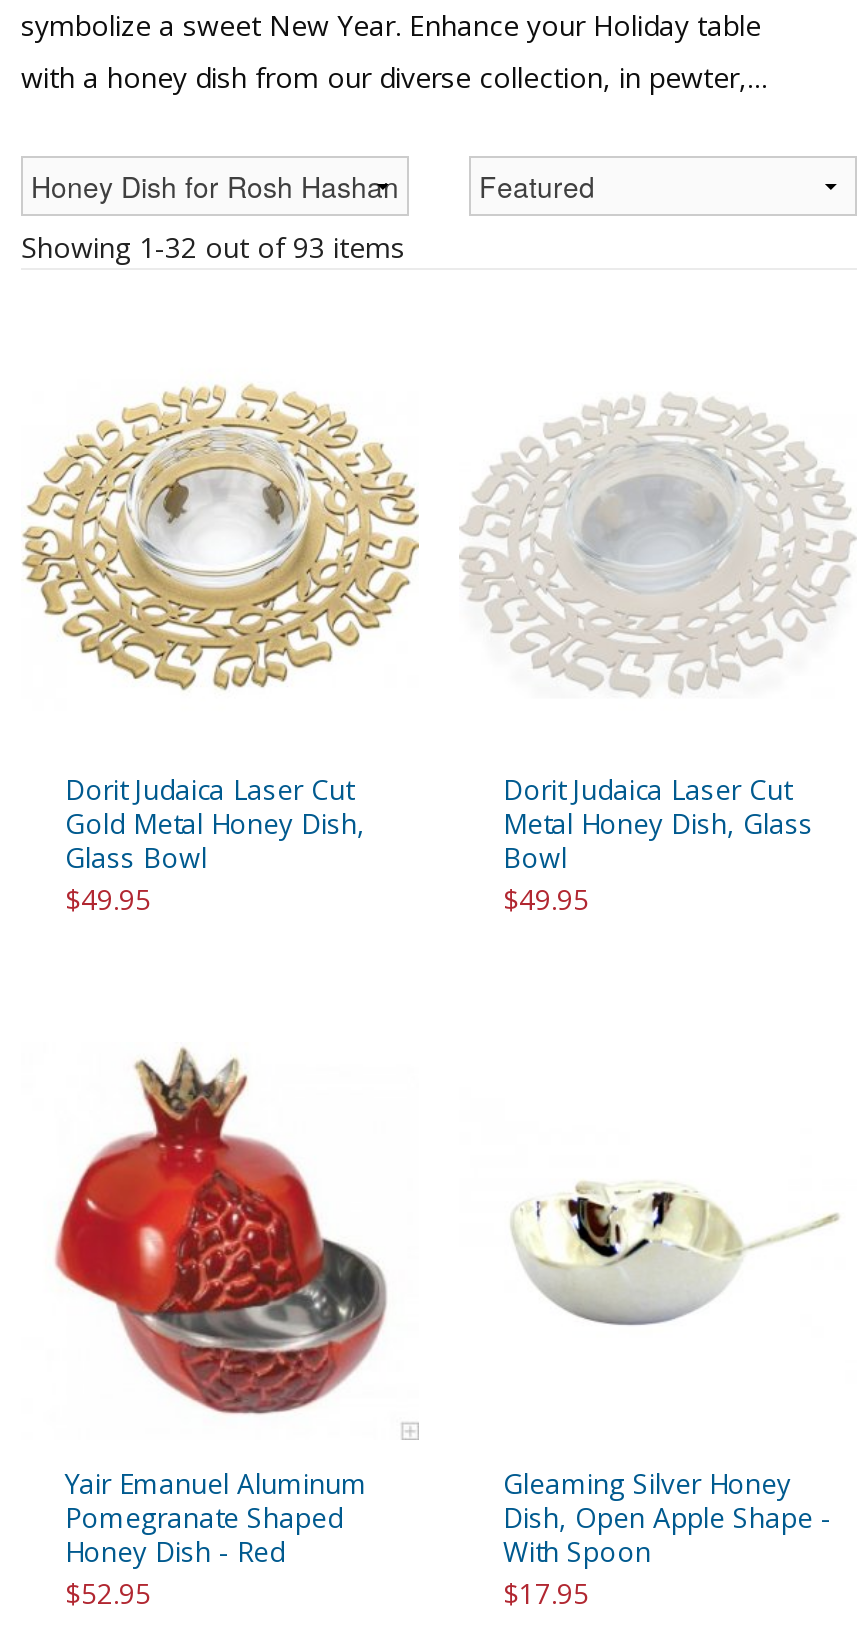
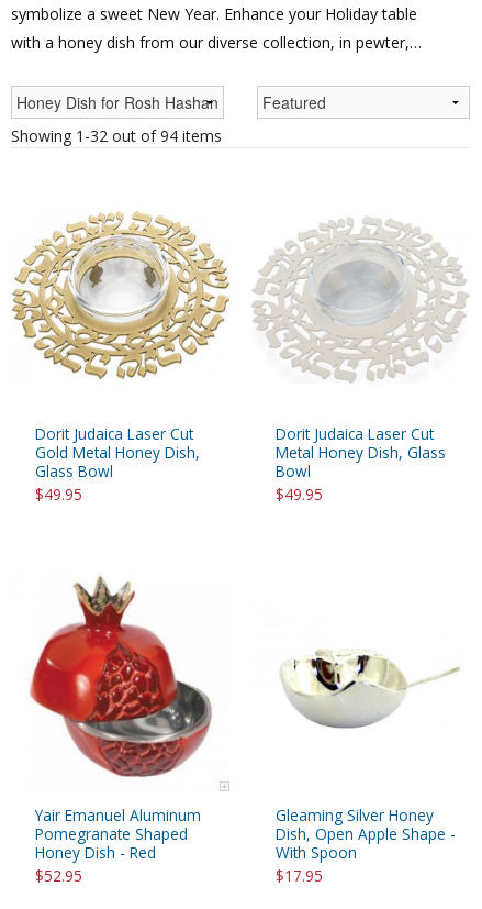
[21,228,405,266] Showing 1-32 out of 93 items -> [11,126,222,146] Showing 1-32 out of 94 items

